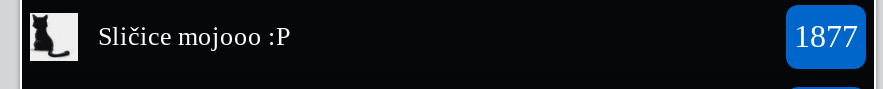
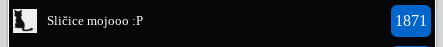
[794,19,858,53] 1877 -> [395,12,427,29] 1871

